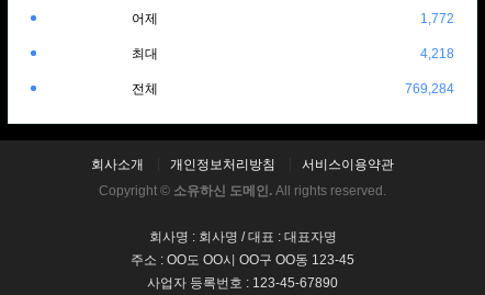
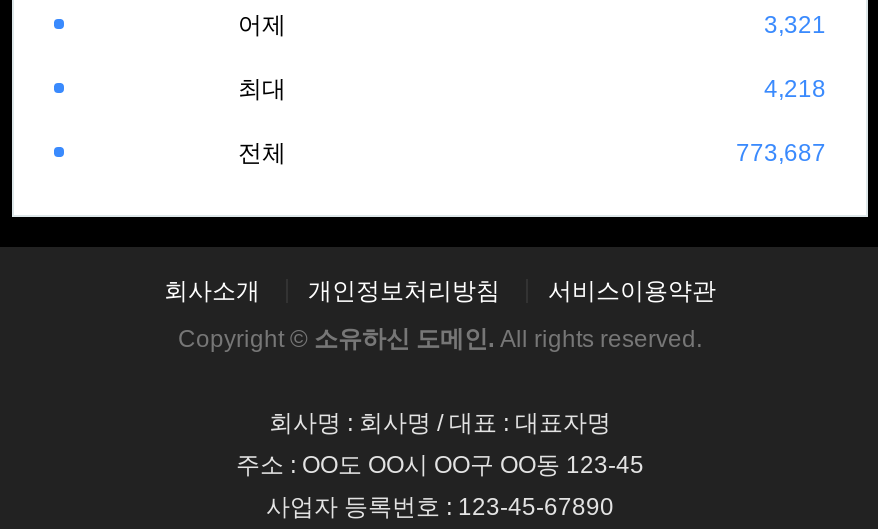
[420,11,454,26] 1,772 -> [764,11,826,39] 3,321
[405,81,454,96] 769,284 -> [736,139,826,167] 773,687

